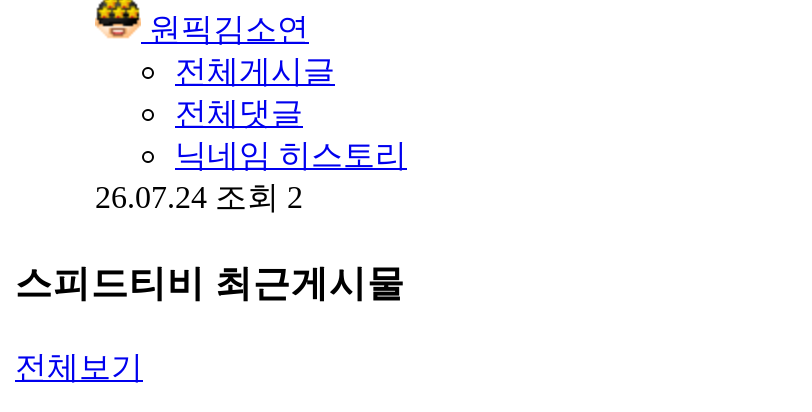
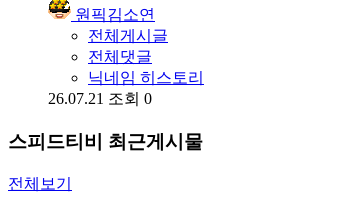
[95,181,303,215] 26.07.24 조회 2 -> [48,90,152,107] 26.07.21 조회 0

